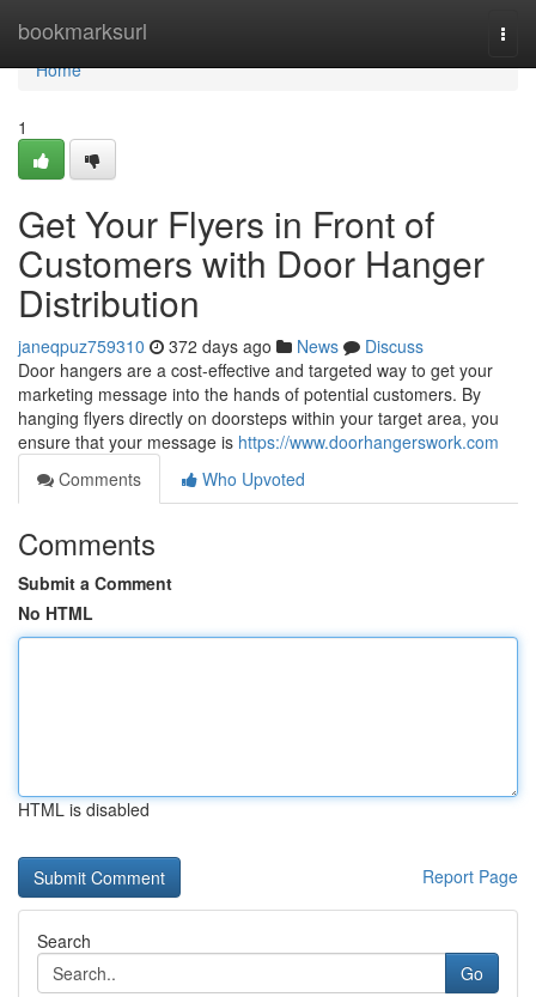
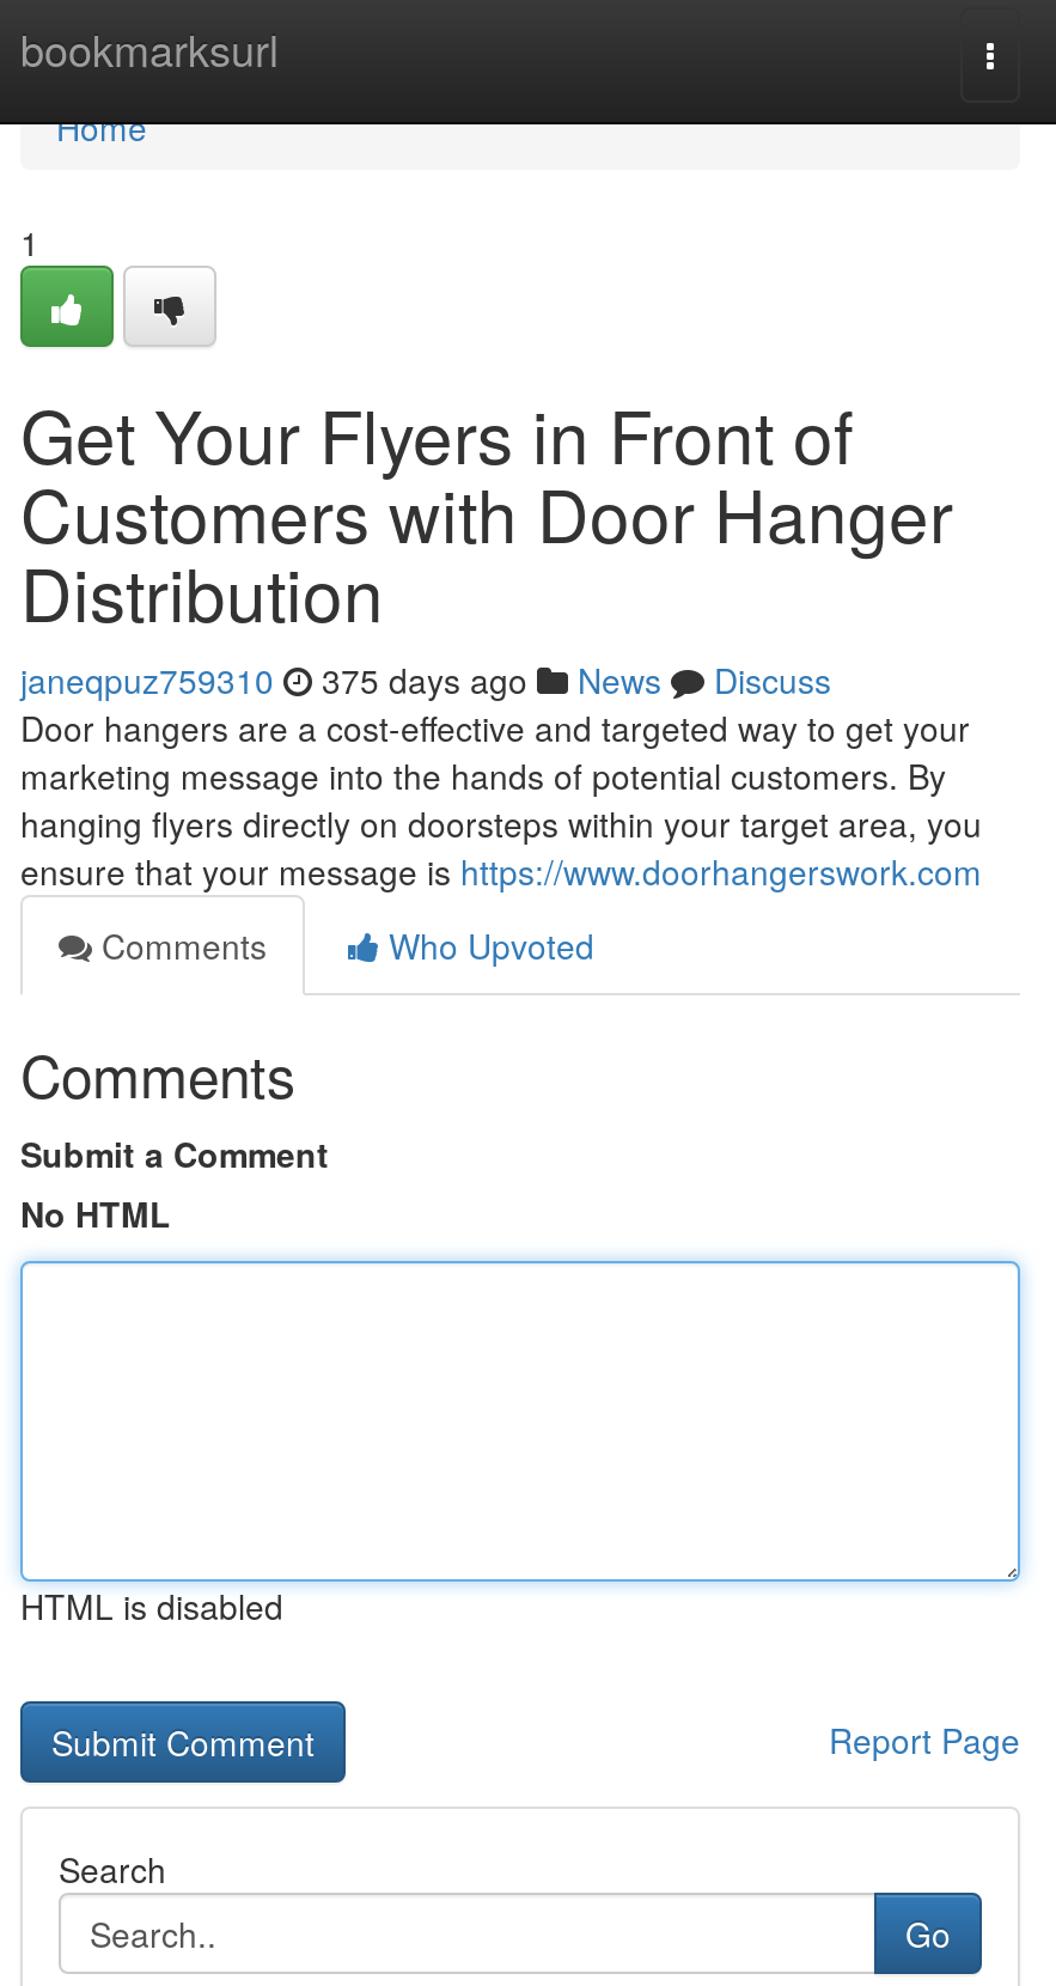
[18,334,424,358] janeqpuz759310 372 days ago News Discuss -> [20,656,831,703] janeqpuz759310 375 days ago News Discuss

